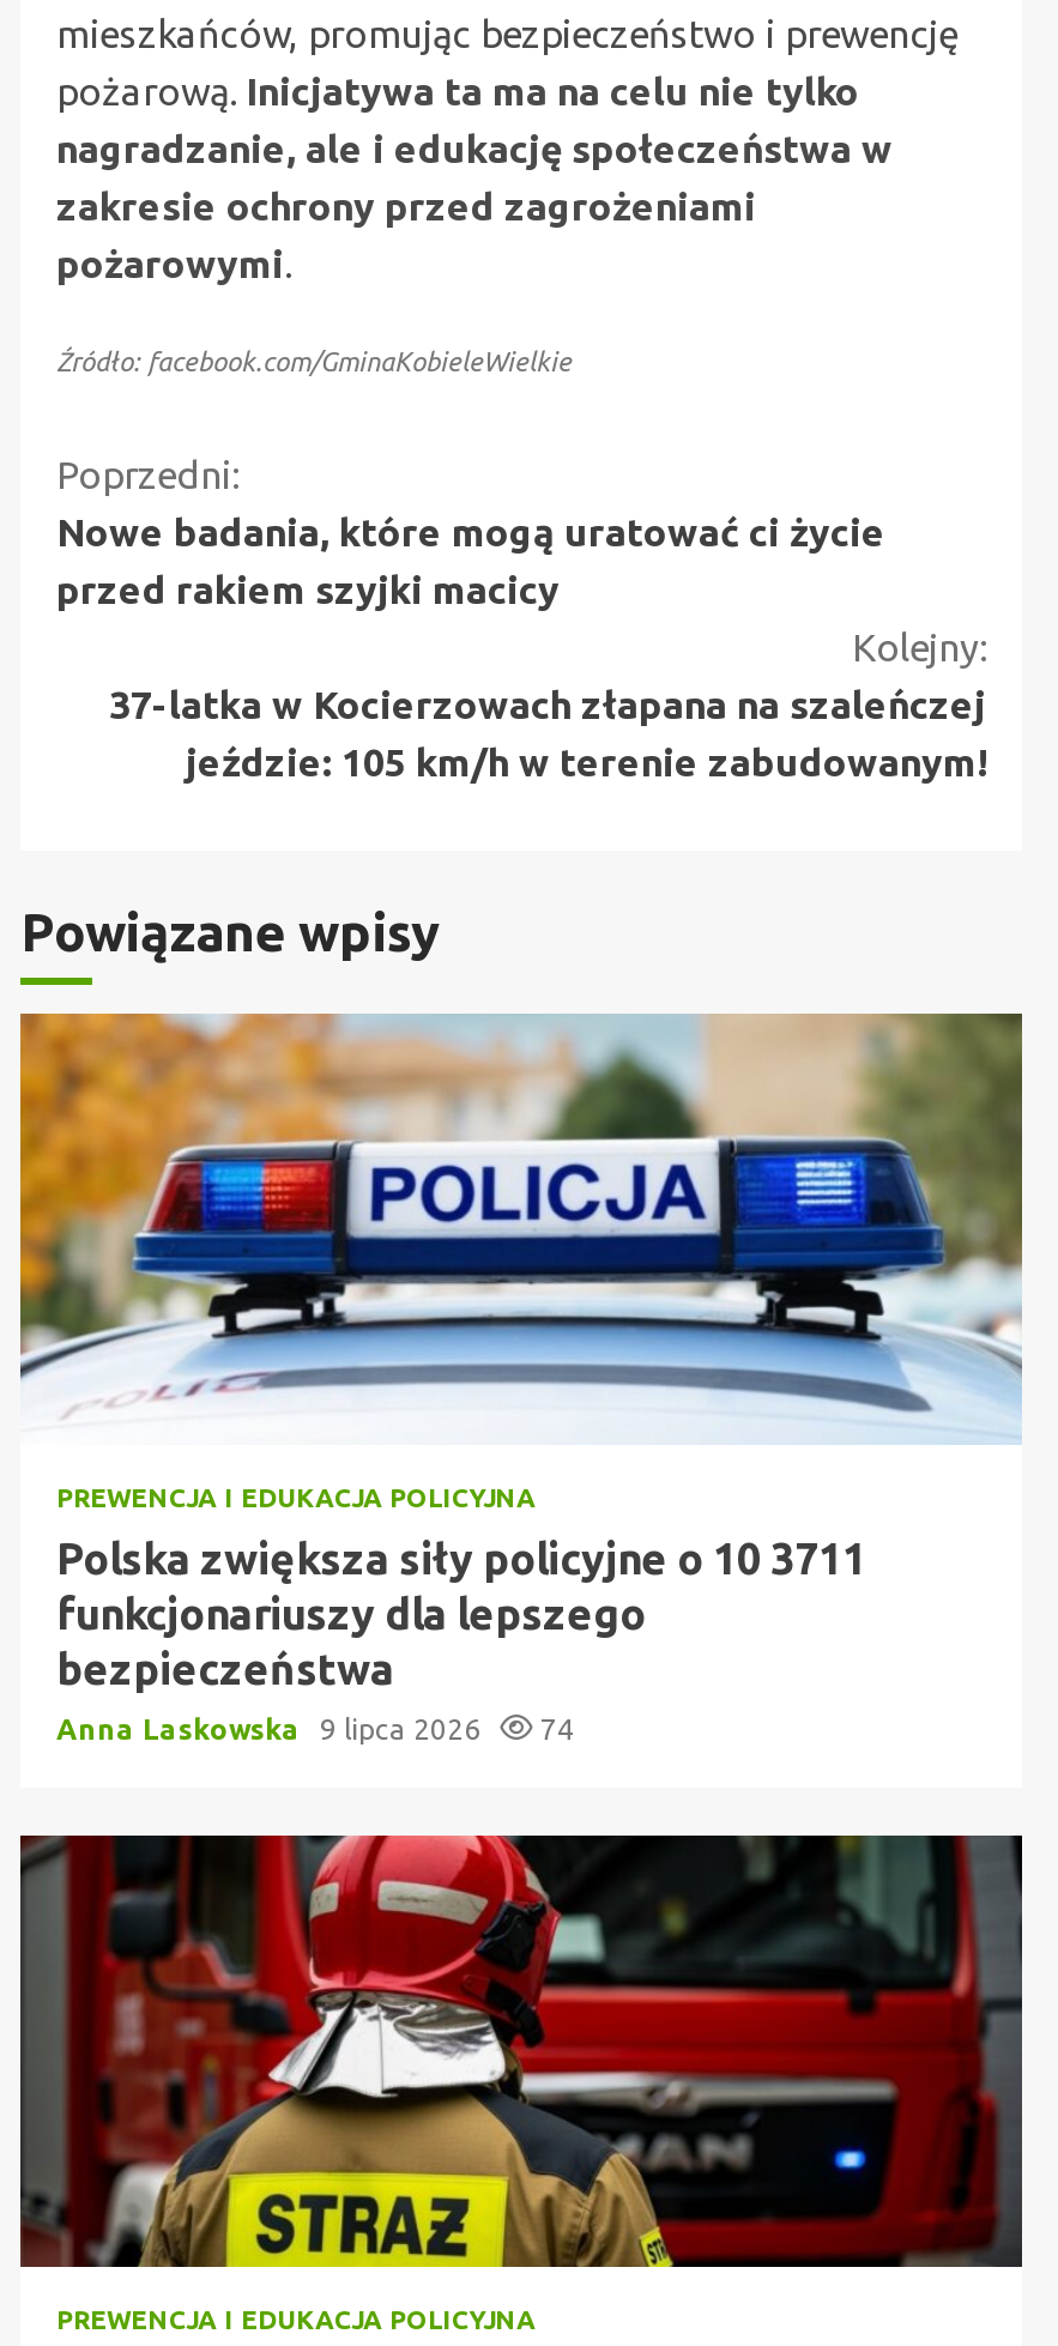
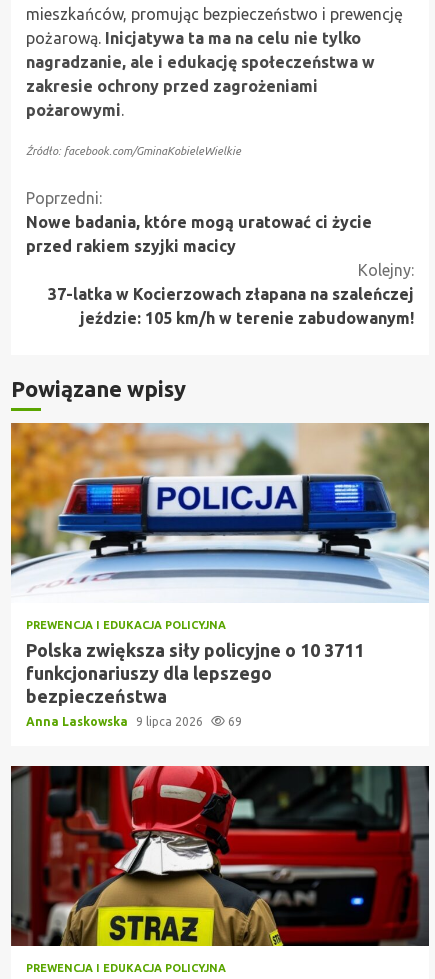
[56,1713,574,1745] Anna Laskowska 9 lipca 2026 74 -> [26,715,242,728] Anna Laskowska 9 lipca 2026 69

